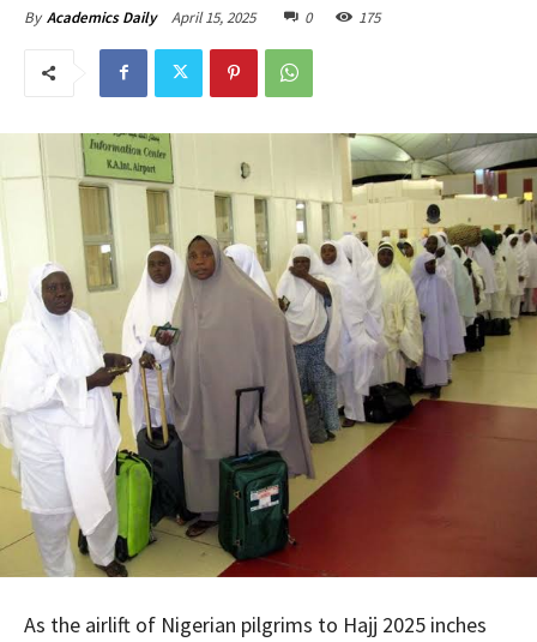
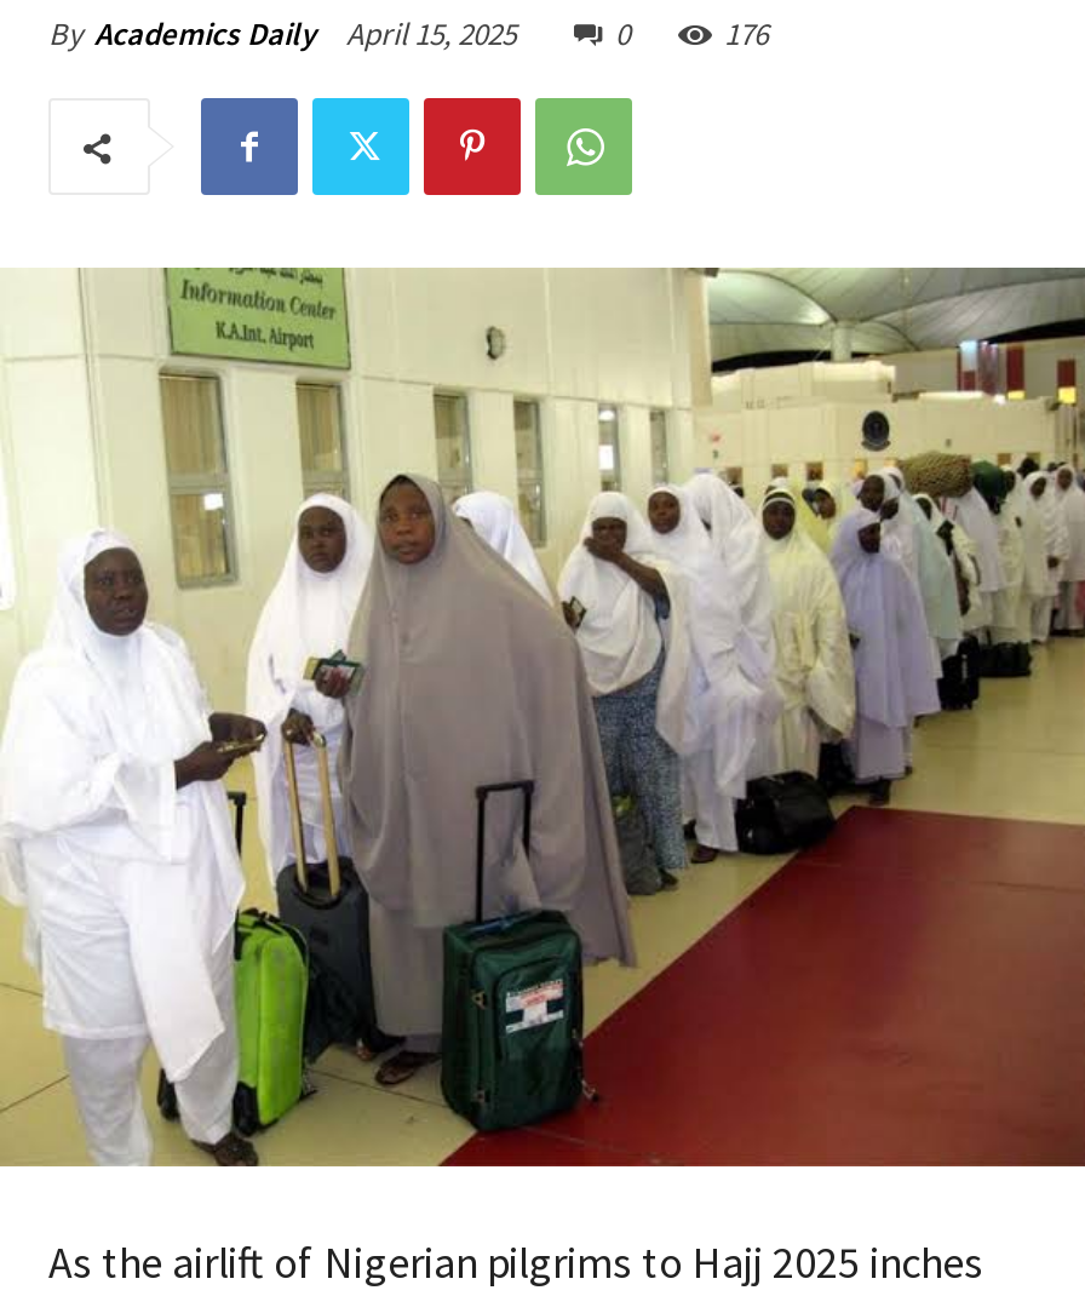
[358,7,380,27] 175 -> [724,13,768,55] 176

